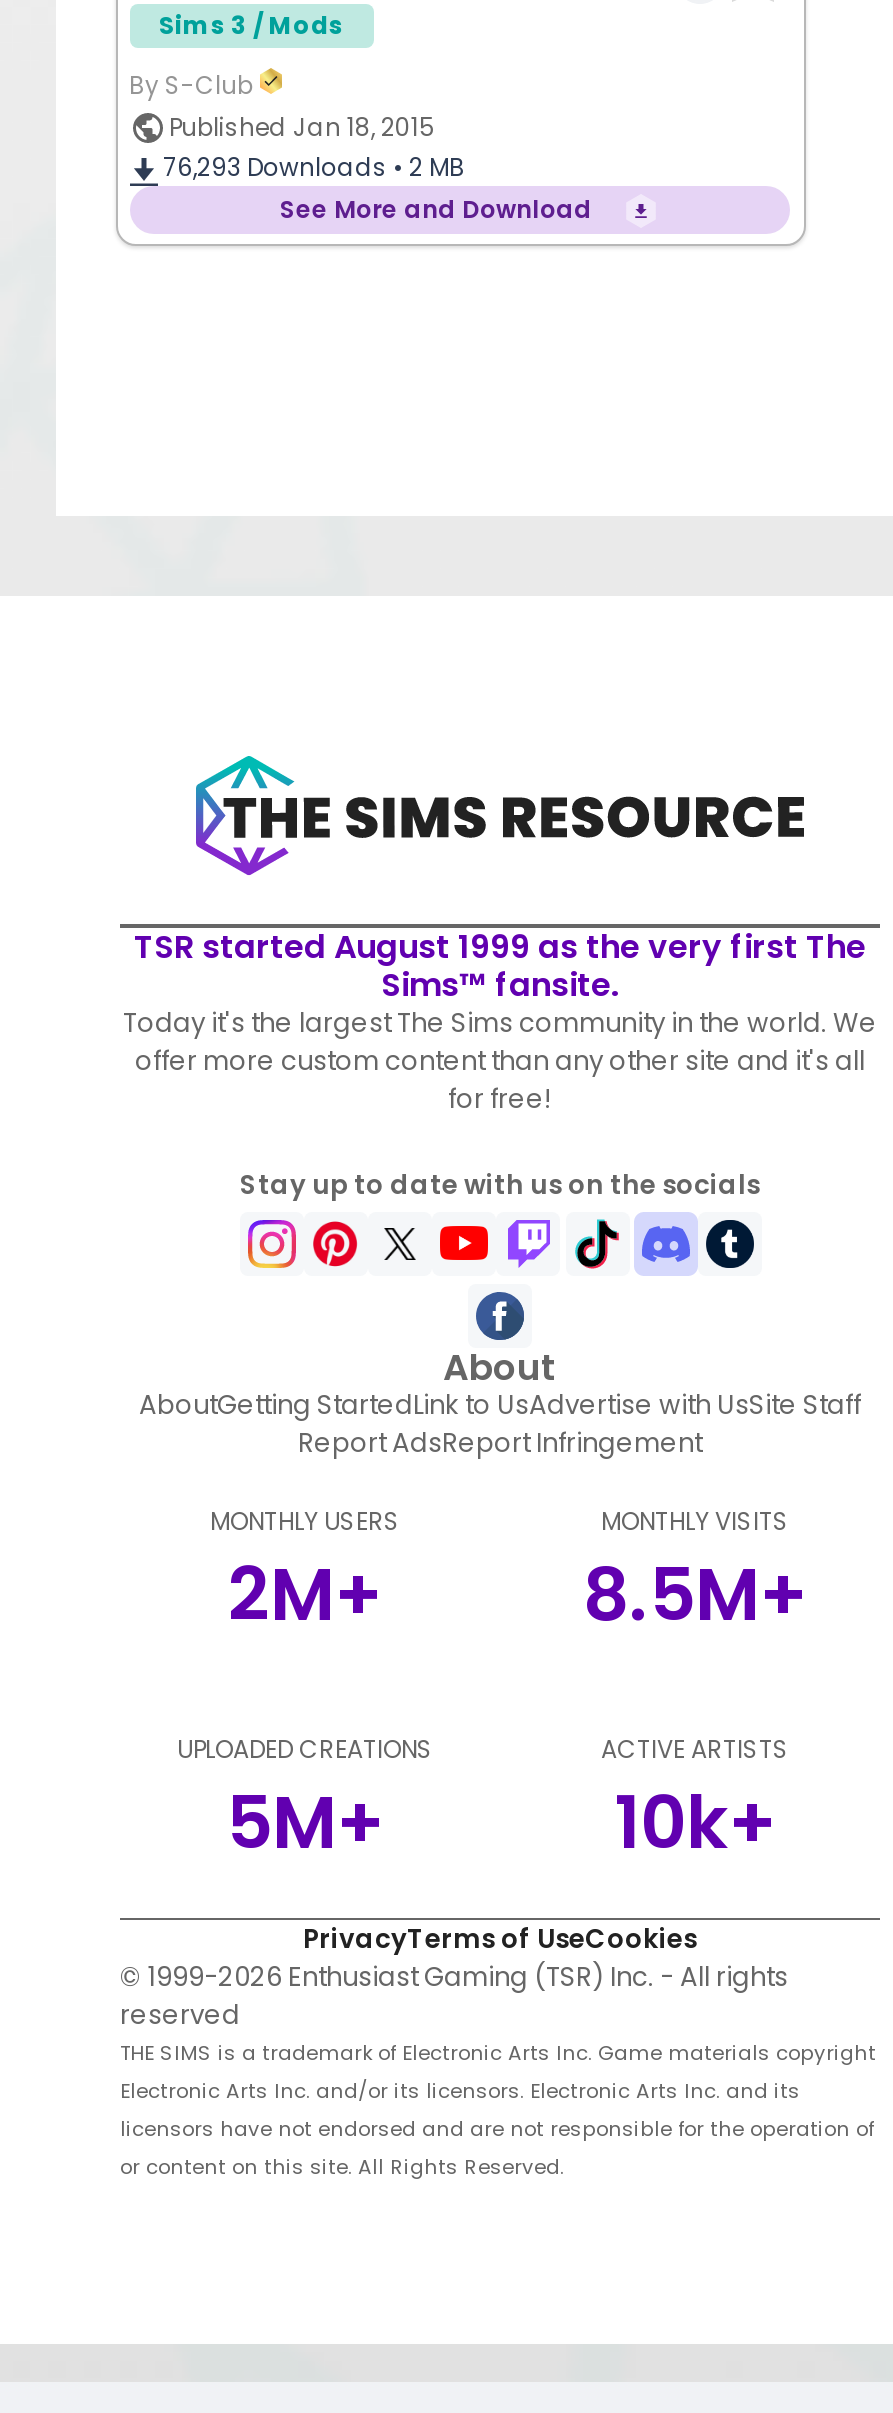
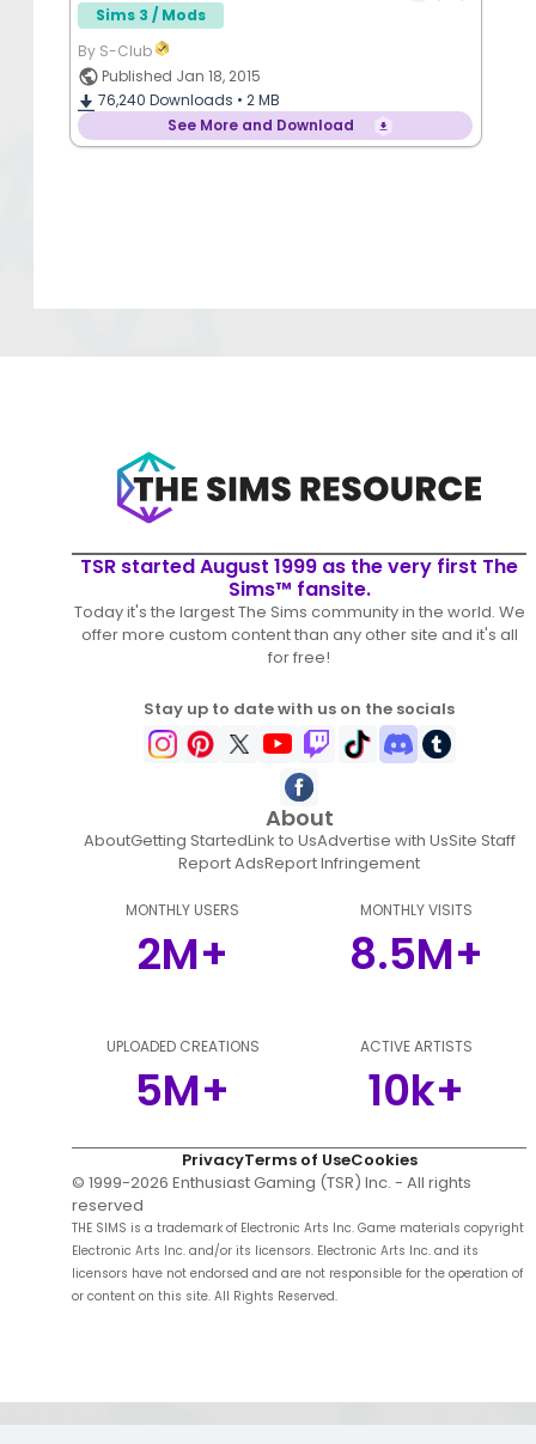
[163,150,465,184] 76,293 Downloads • 2 MB -> [98,90,279,110] 76,240 Downloads • 2 MB

